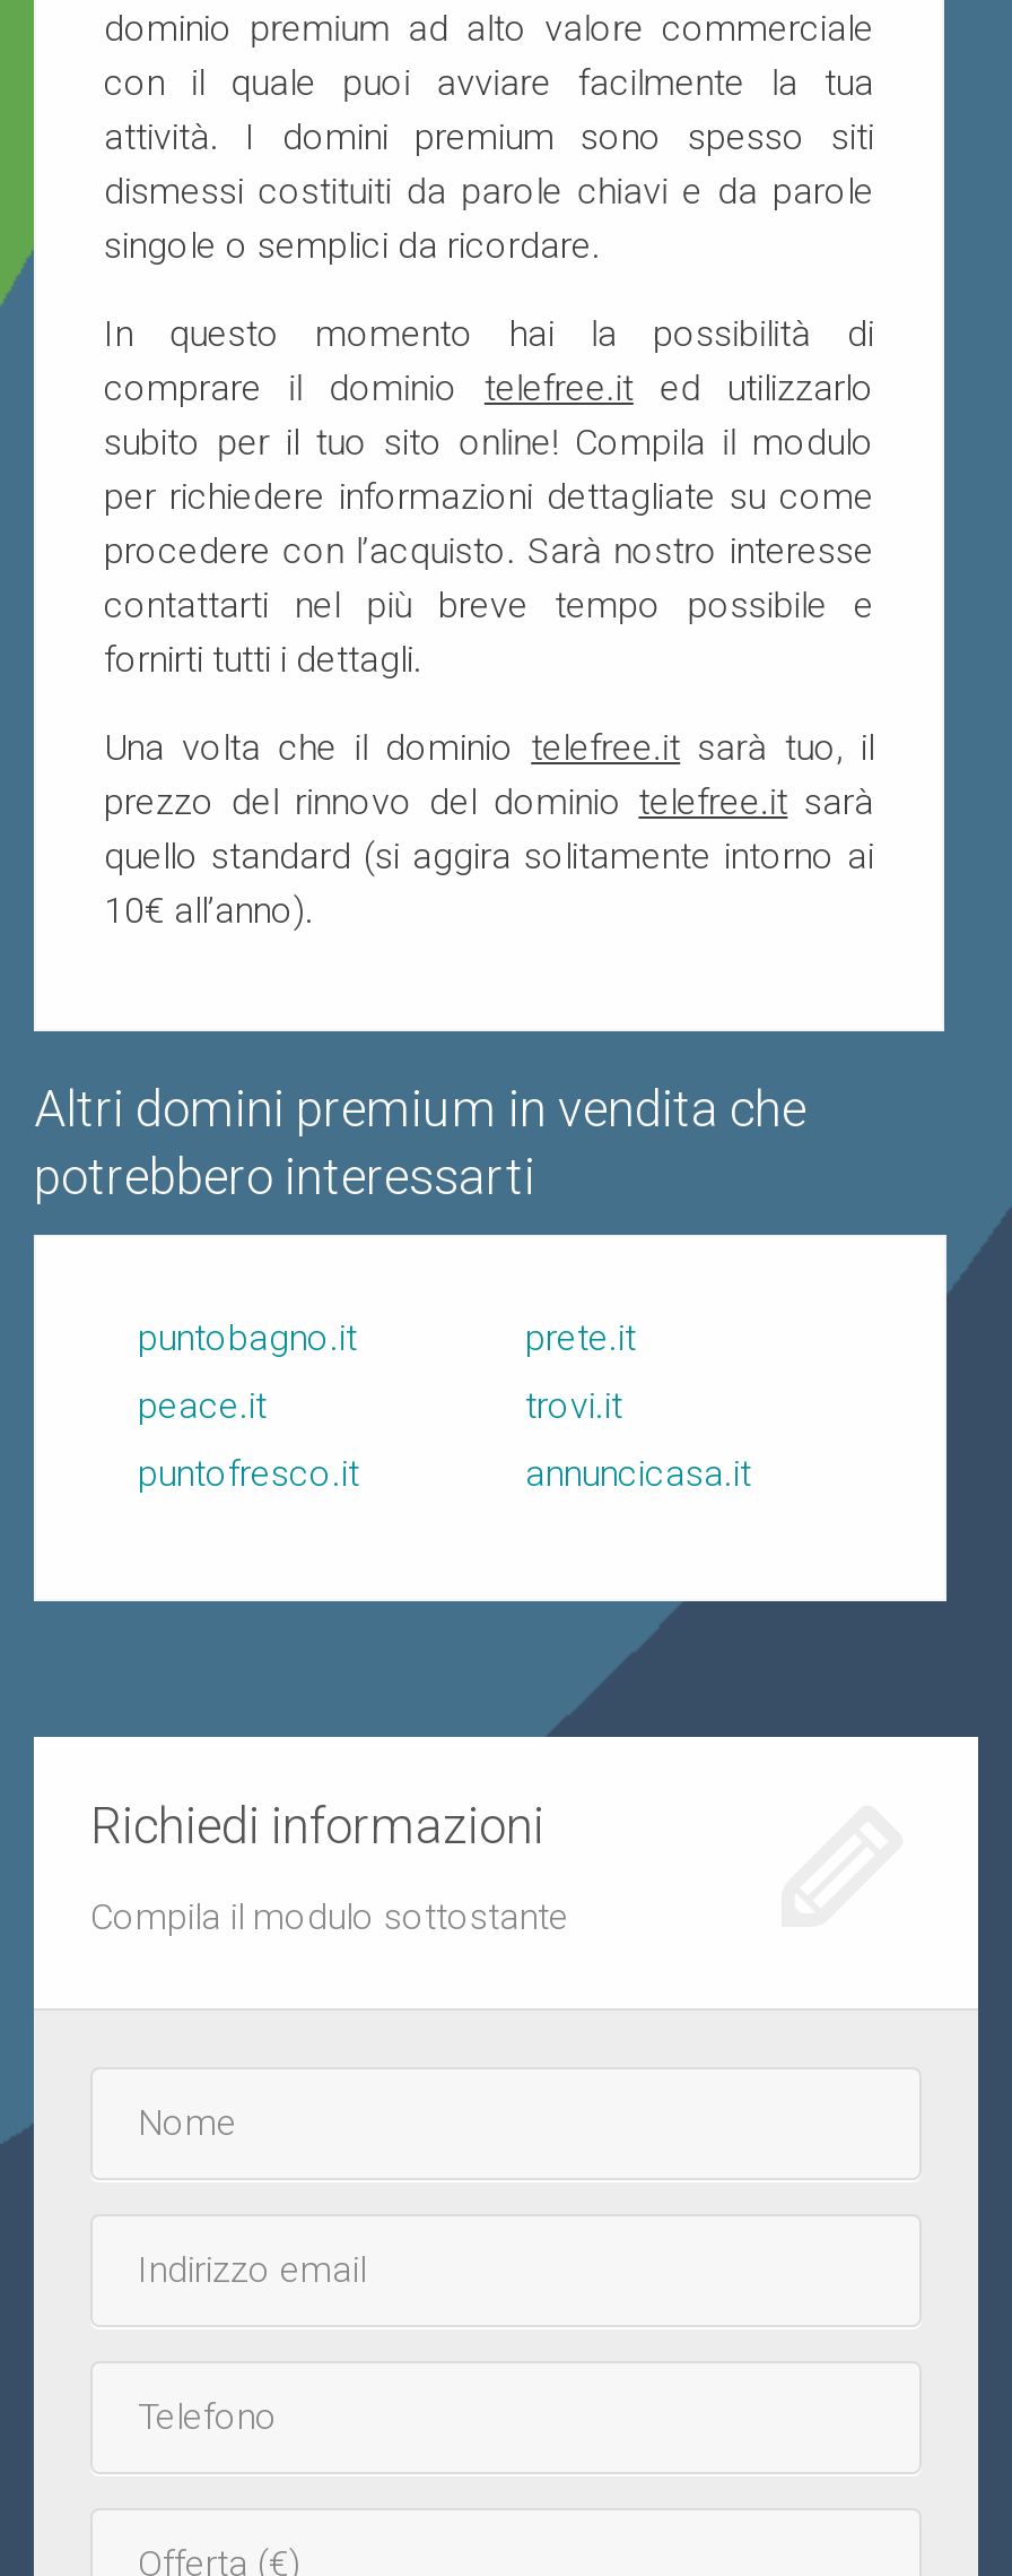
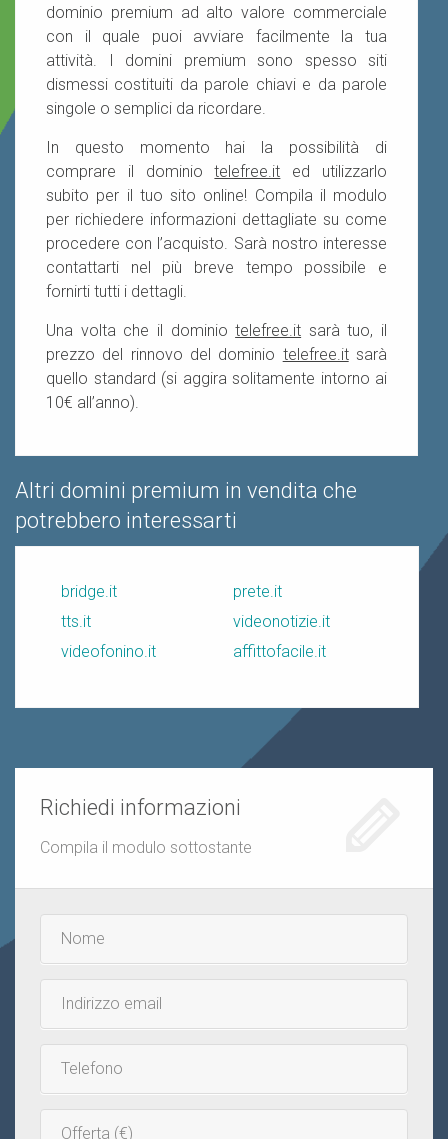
[138,1316,357,1359] puntobagno.it -> [61,582,117,601] bridge.it
[138,1384,267,1427] peace.it -> [61,612,91,631] tts.it
[525,1384,622,1427] trovi.it -> [232,612,329,631] videonotizie.it
[138,1452,359,1495] puntofresco.it -> [61,642,156,661] videofonino.it
[525,1452,751,1495] annuncicasa.it -> [232,642,325,661] affittofacile.it

